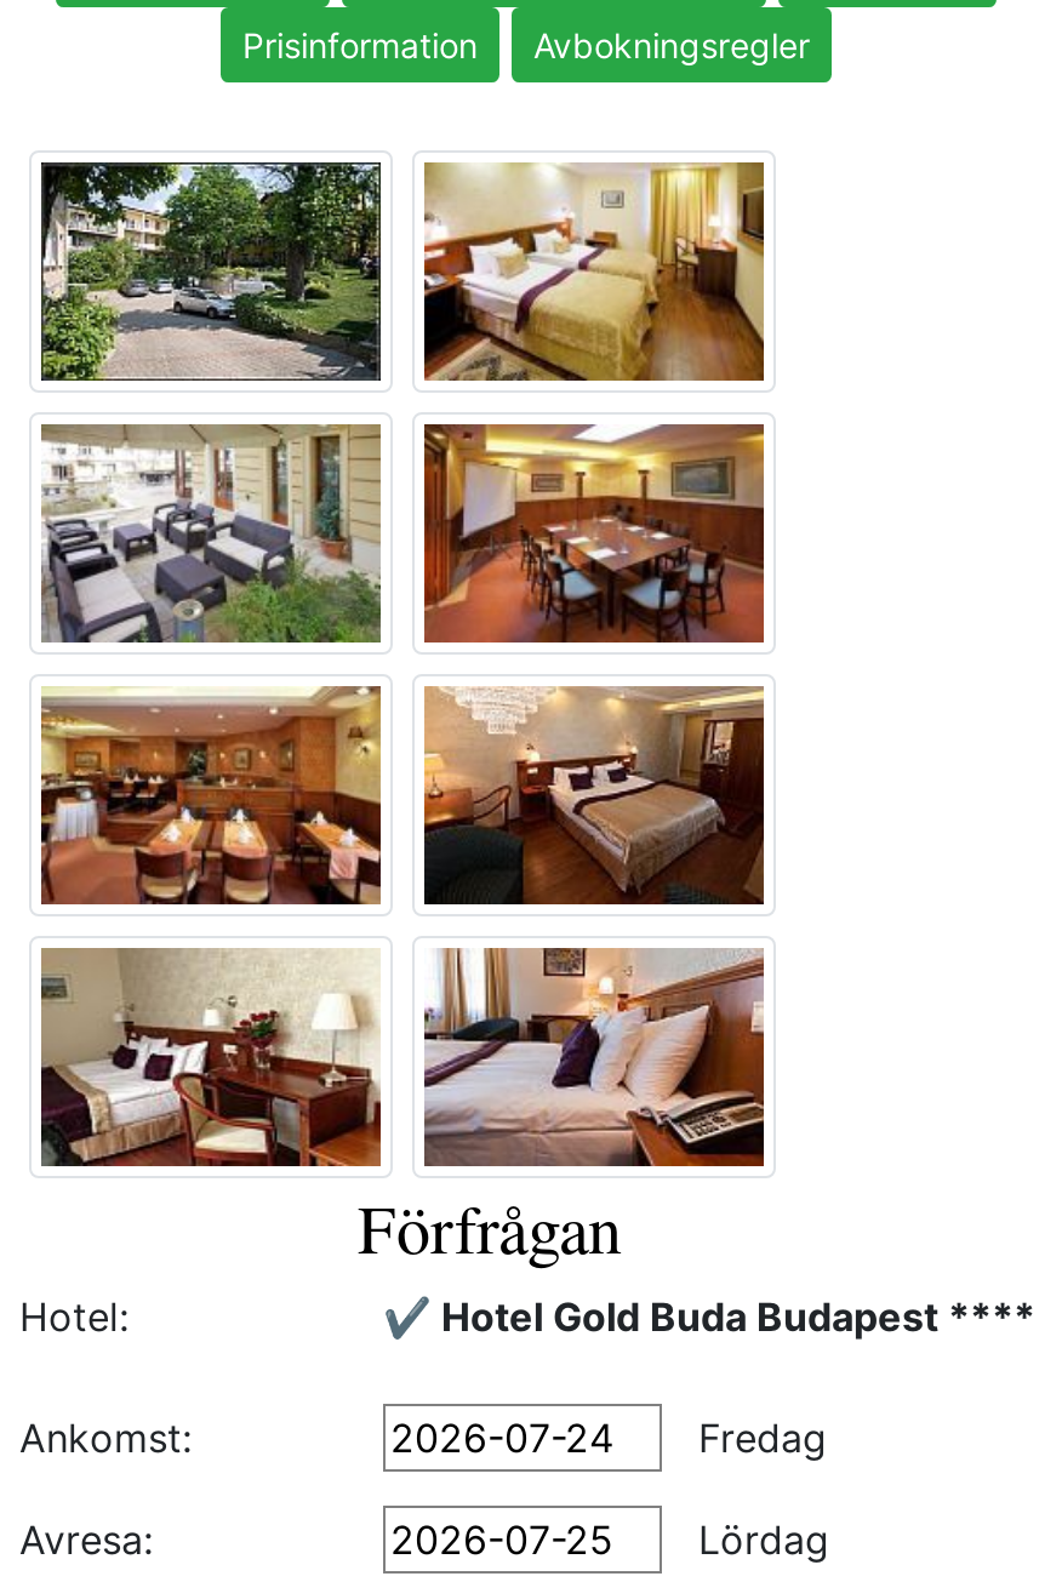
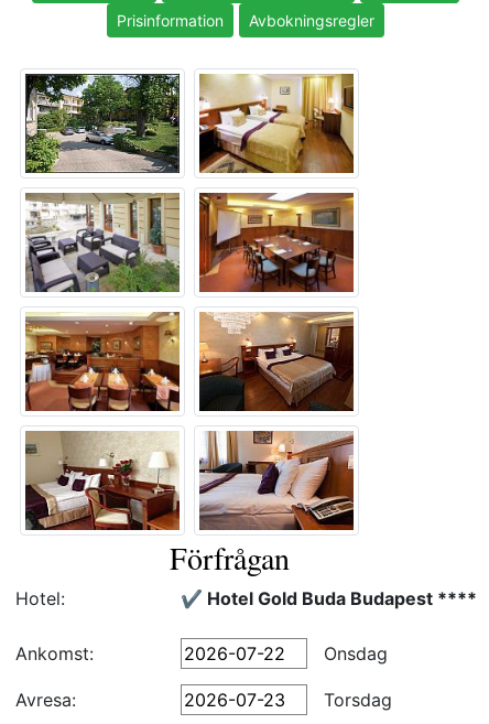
[686,1413,827,1462] Fredag -> [318,642,388,664] Onsdag
[686,1515,829,1564] Lördag -> [318,689,392,711] Torsdag

